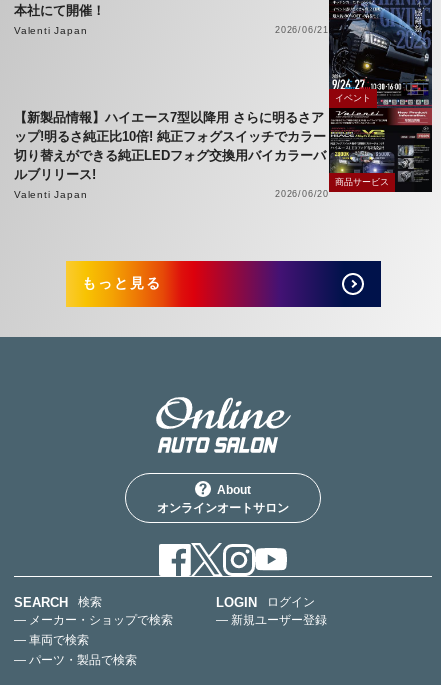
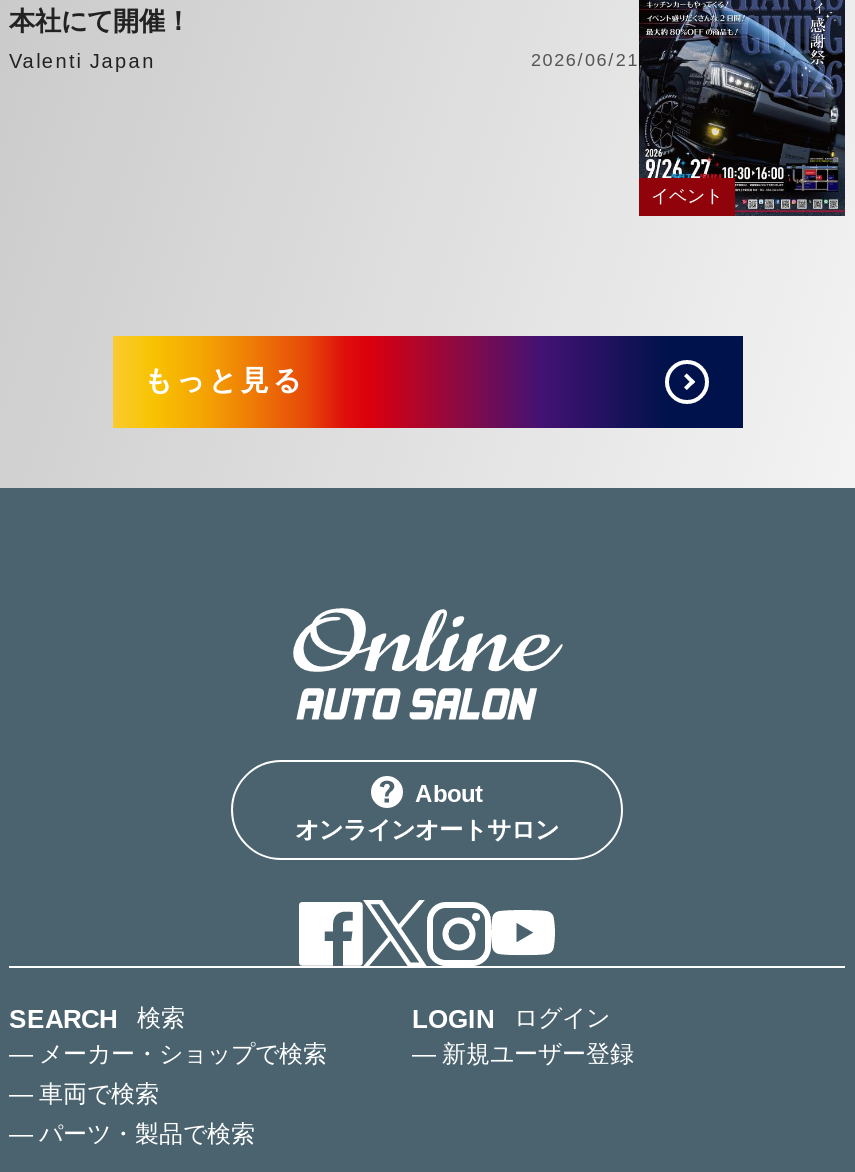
[14,110,329,200] 【新製品情報】ハイエース7型以降用 さらに明るさア | ップ!明るさ純正比10倍! 純正フォグスイッチでカラー | 切り替えができる純正LEDフォグ交換用バイカラーバ | ルブリリース! | Valenti Japan | 2026/06/20 -> none
[335,107,433,201] [image] | 商品サービス -> none

